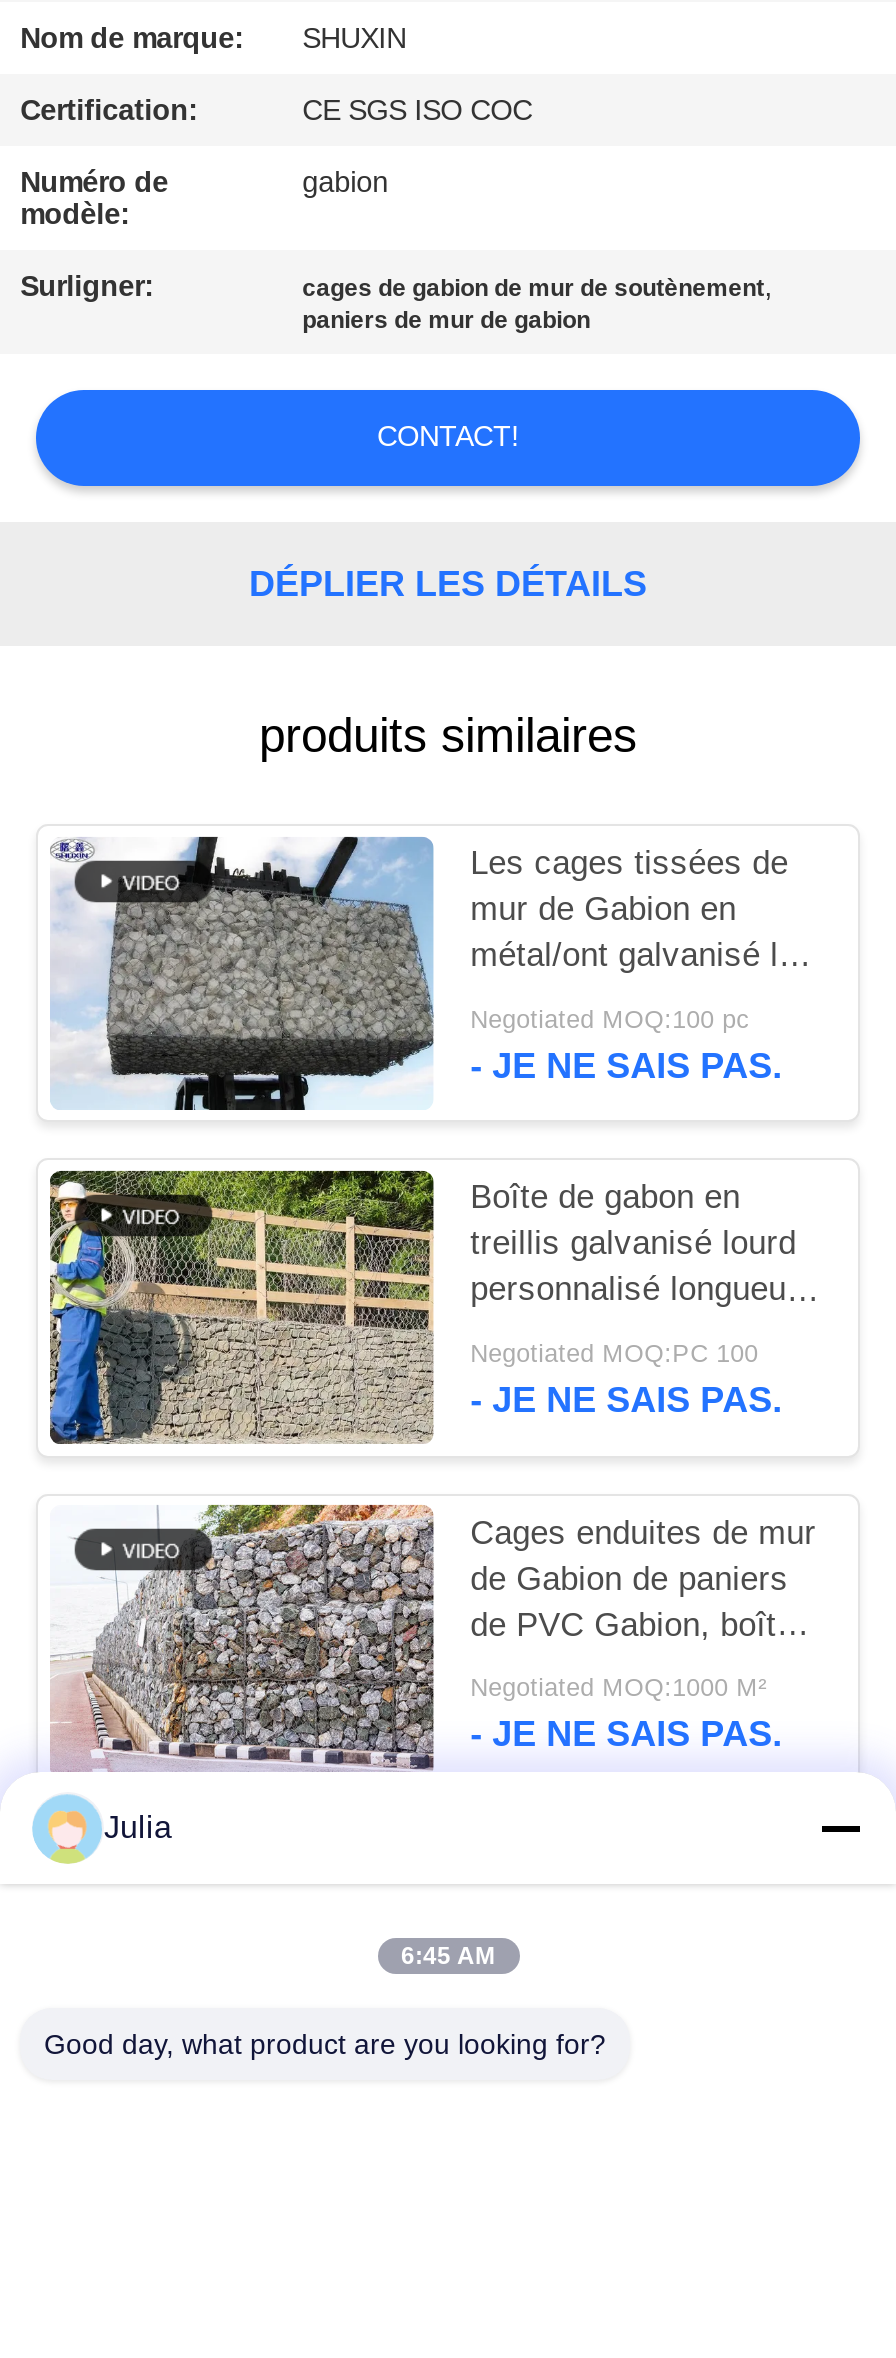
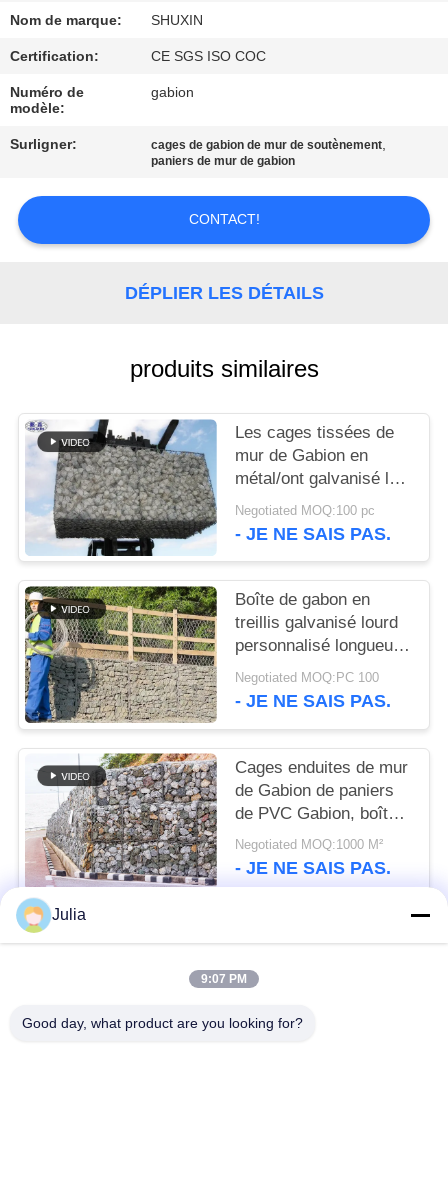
[401,1942,495,1970] 6:45 AM -> [201,972,247,986] 9:07 PM

